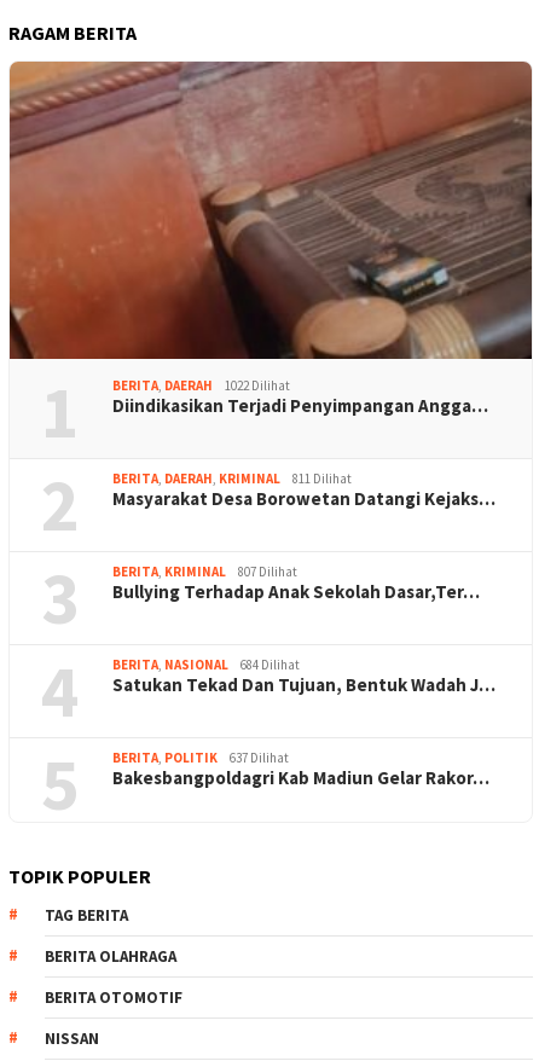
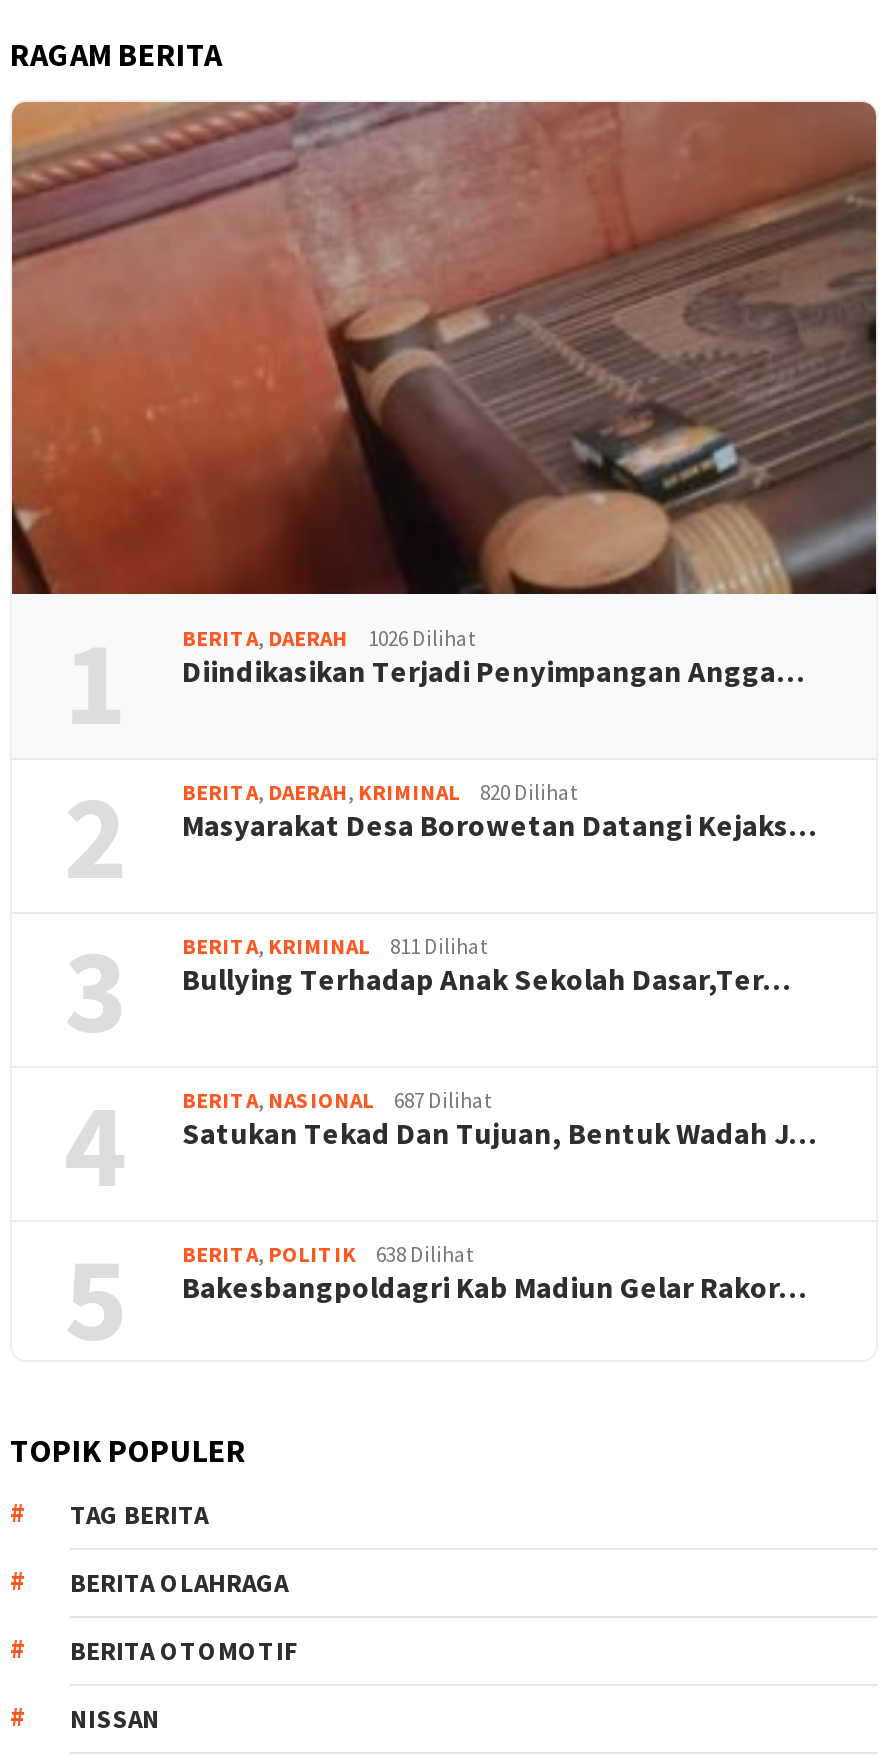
[112,376,290,393] BERITA, DAERAH 1022 Dilihat -> [182,625,476,653] BERITA, DAERAH 1026 Dilihat
[112,469,352,486] BERITA, DAERAH, KRIMINAL 811 Dilihat -> [182,779,578,807] BERITA, DAERAH, KRIMINAL 820 Dilihat
[112,563,297,579] BERITA, KRIMINAL 807 Dilihat -> [182,933,488,961] BERITA, KRIMINAL 811 Dilihat
[112,656,300,672] BERITA, NASIONAL 684 Dilihat -> [182,1087,492,1115] BERITA, NASIONAL 687 Dilihat
[112,749,289,766] BERITA, POLITIK 637 Dilihat -> [182,1241,474,1269] BERITA, POLITIK 638 Dilihat

